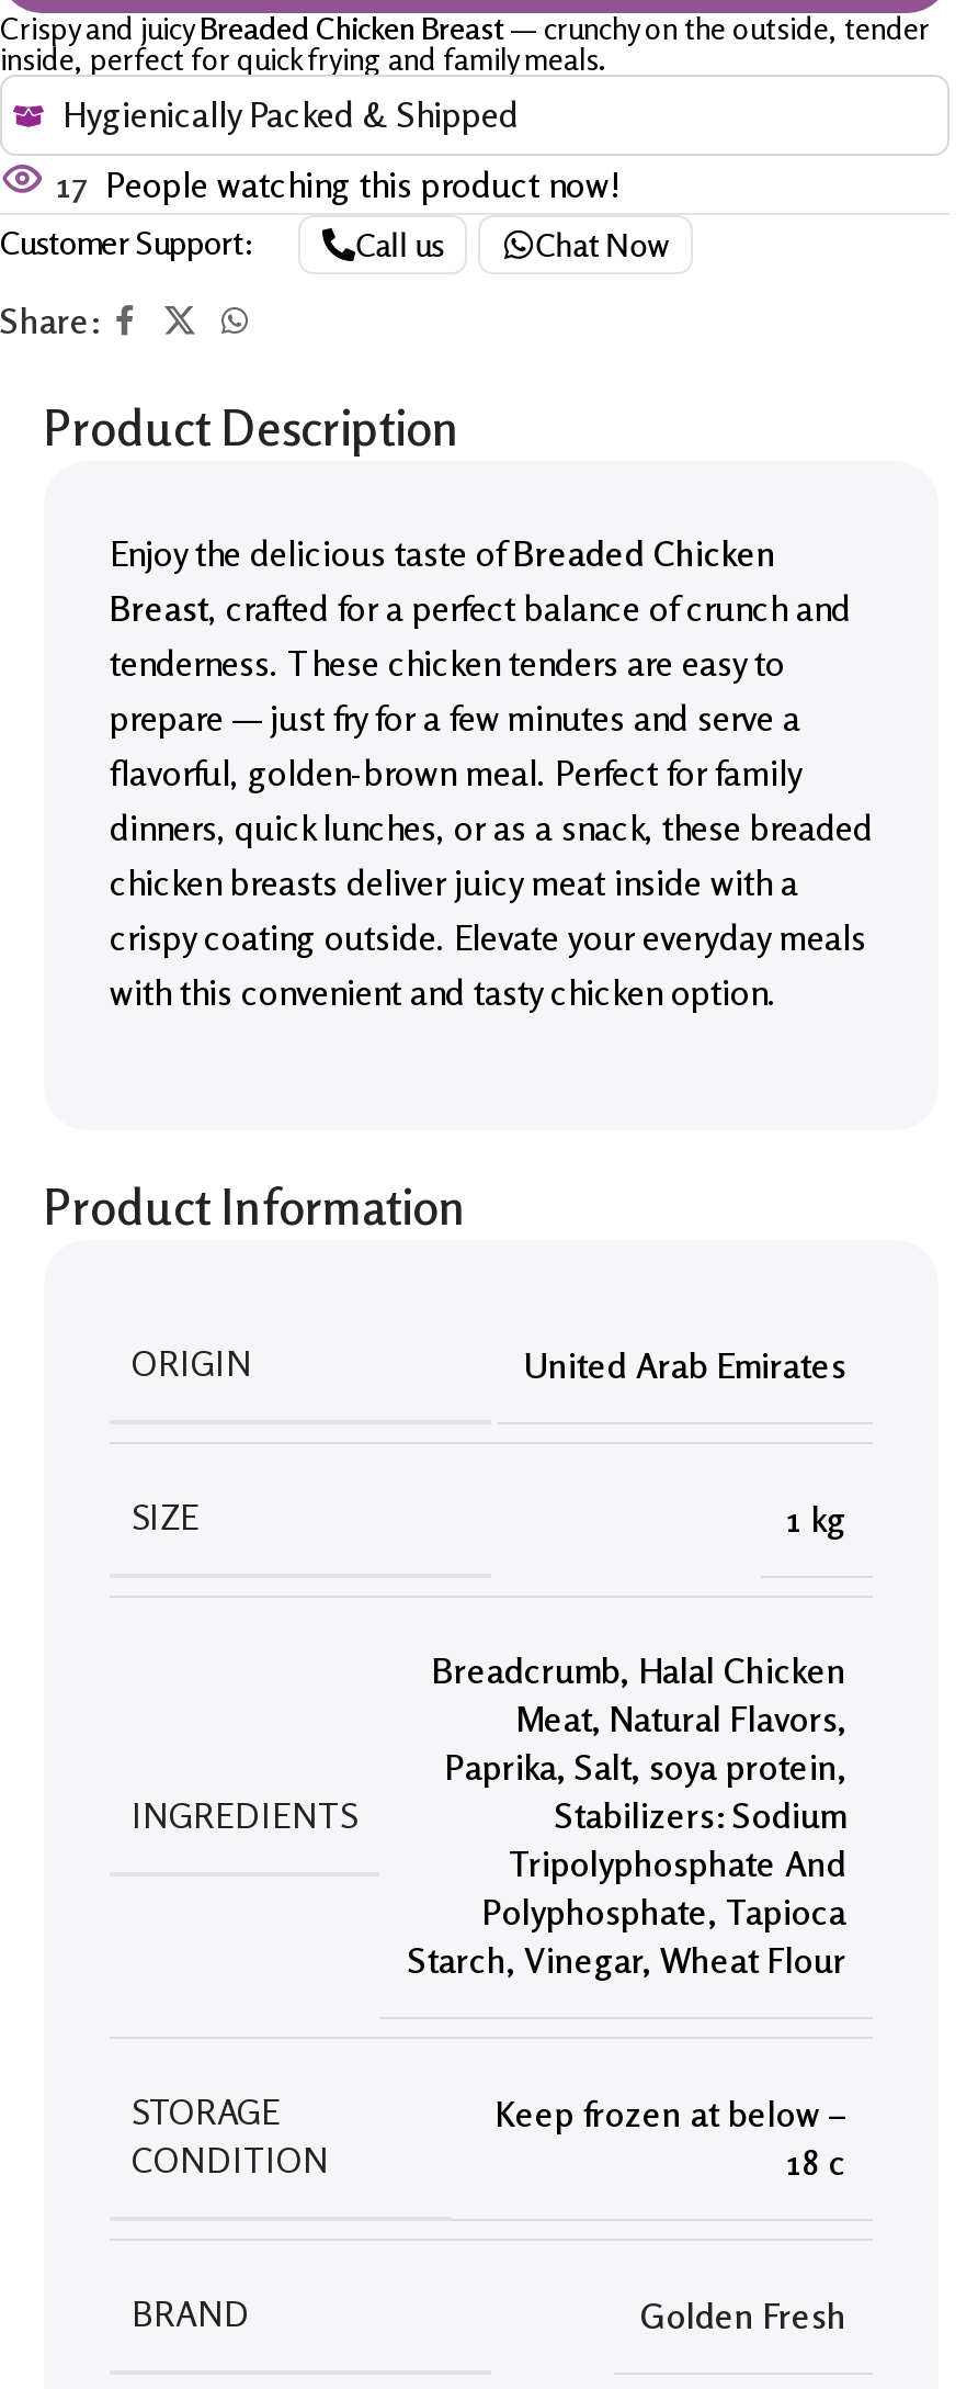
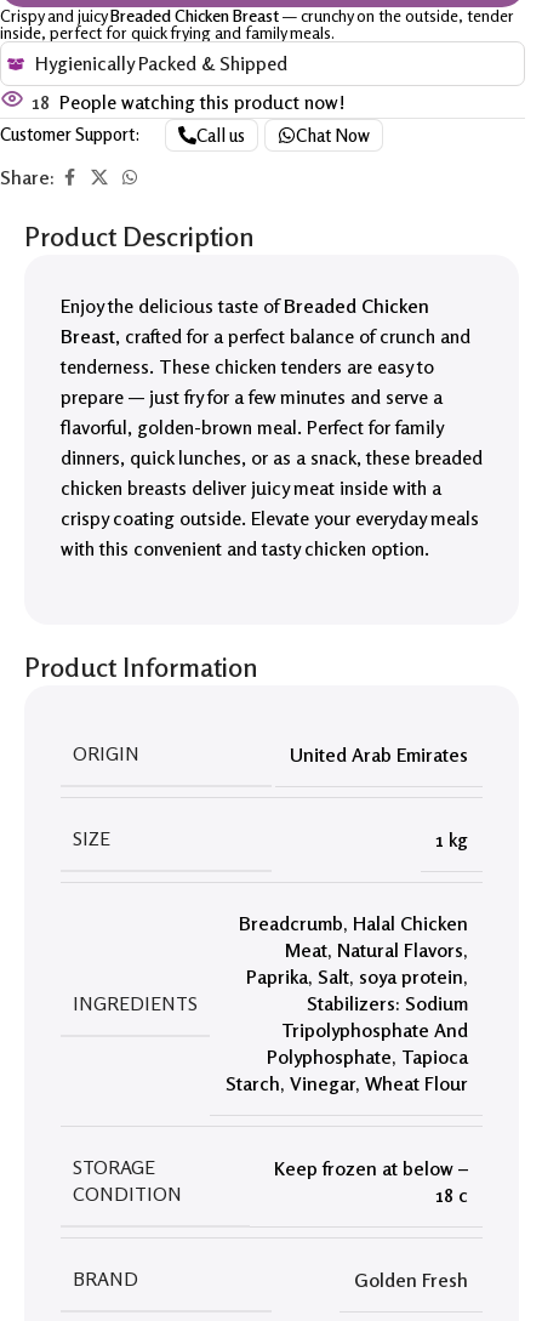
[57,162,623,206] 17 People watching this product now! -> [32,90,346,114] 18 People watching this product now!

